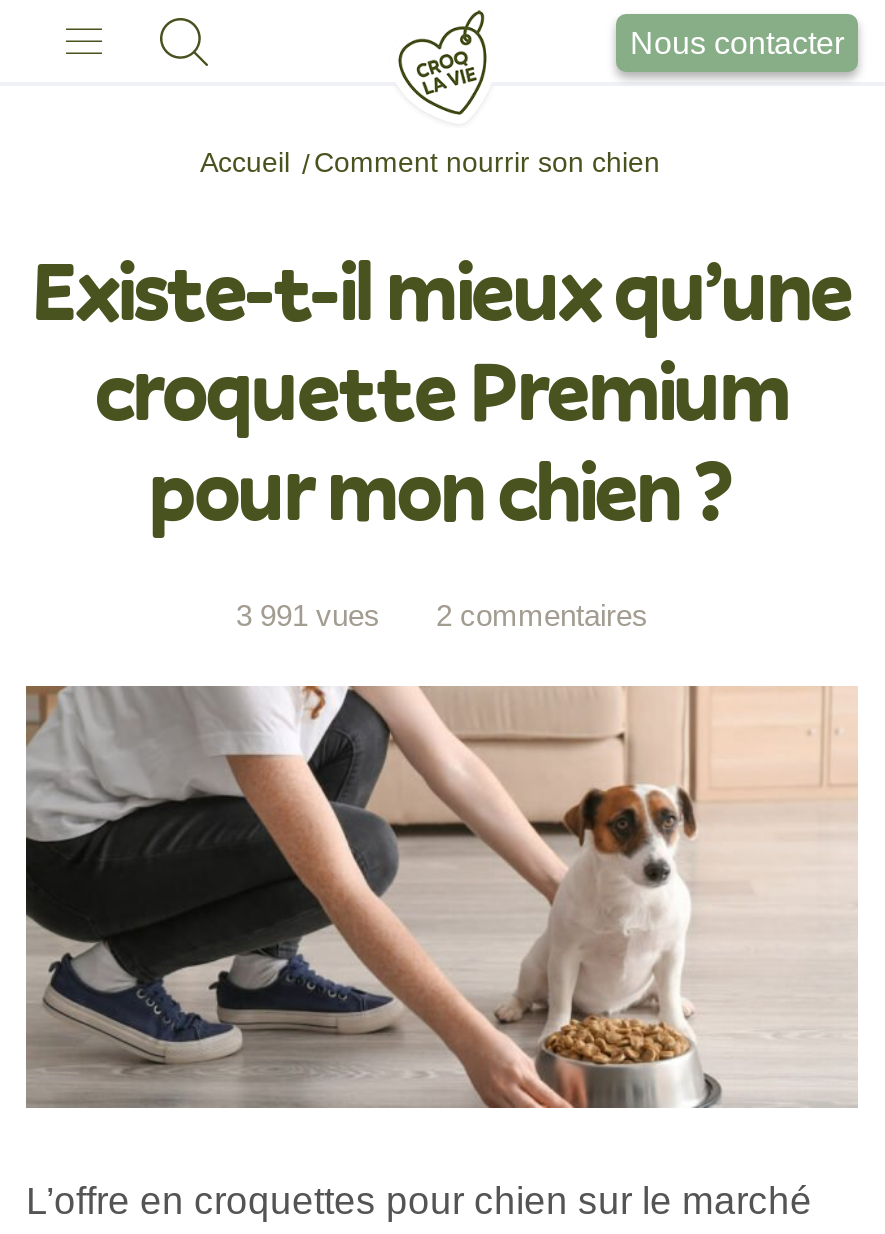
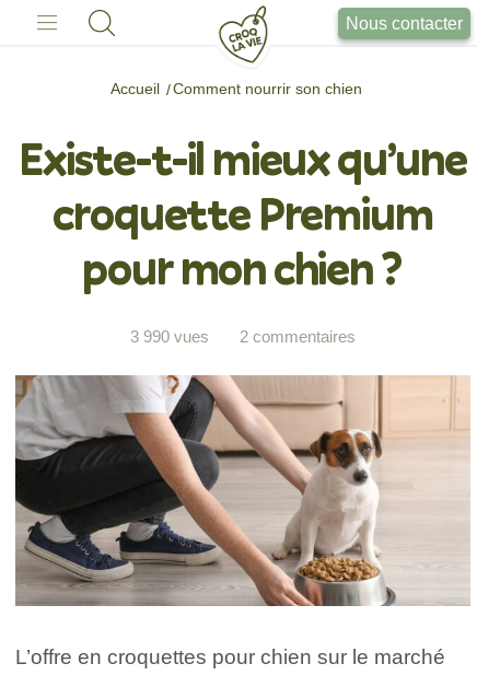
[236,598,648,632] 3 991 vues 2 commentaires -> [130,327,356,346] 3 990 vues 2 commentaires

